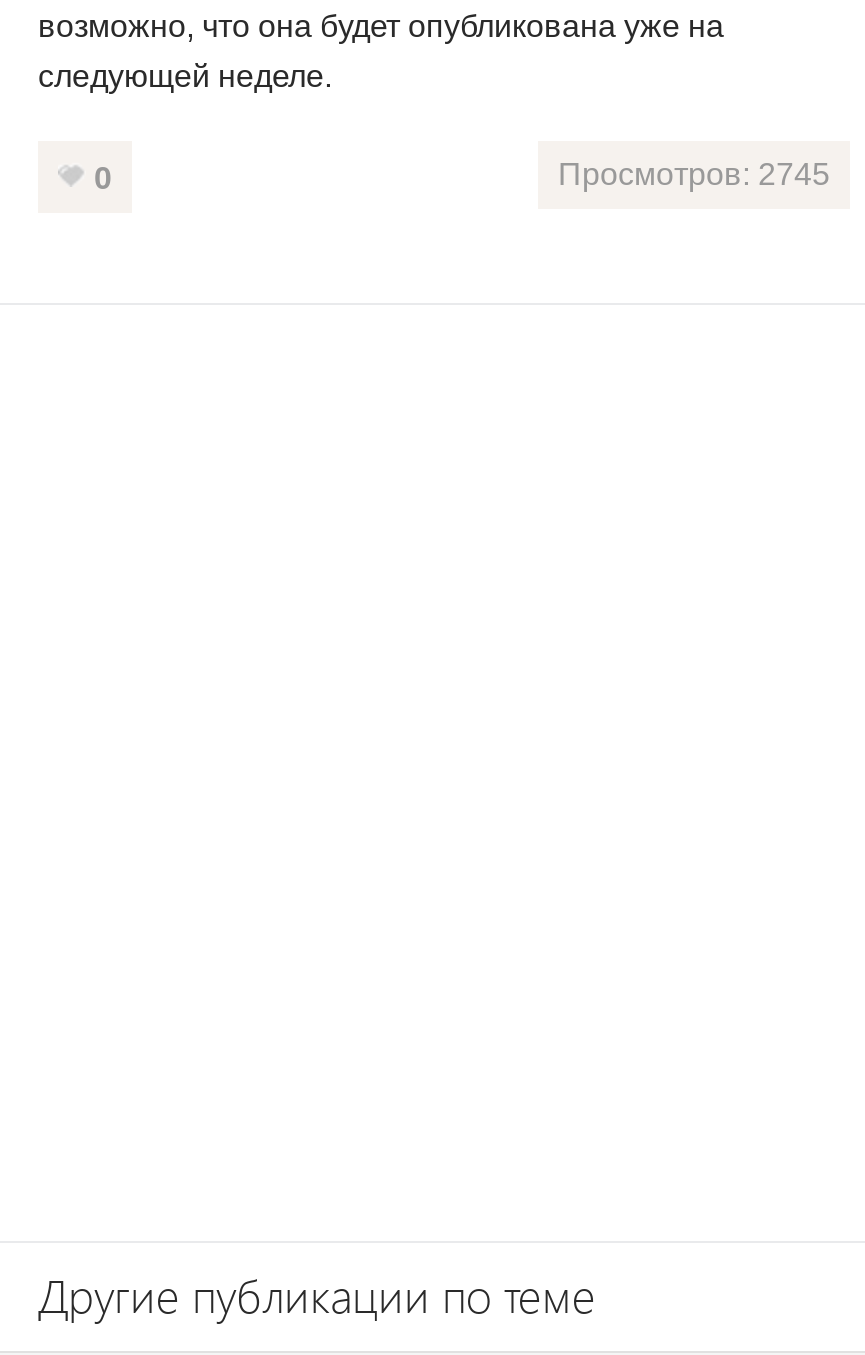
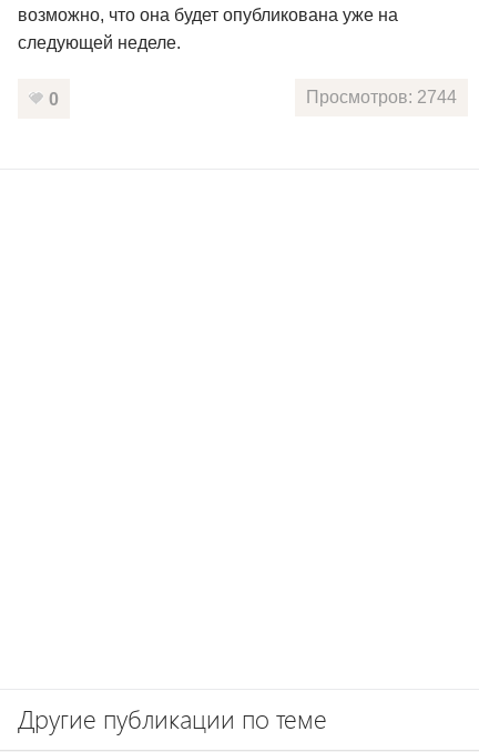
[558,157,830,191] Просмотров: 2745 -> [306,88,457,106] Просмотров: 2744

